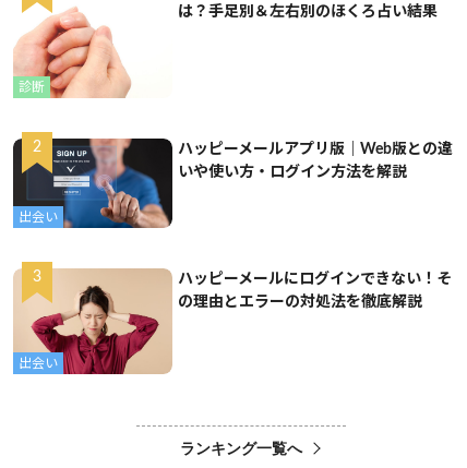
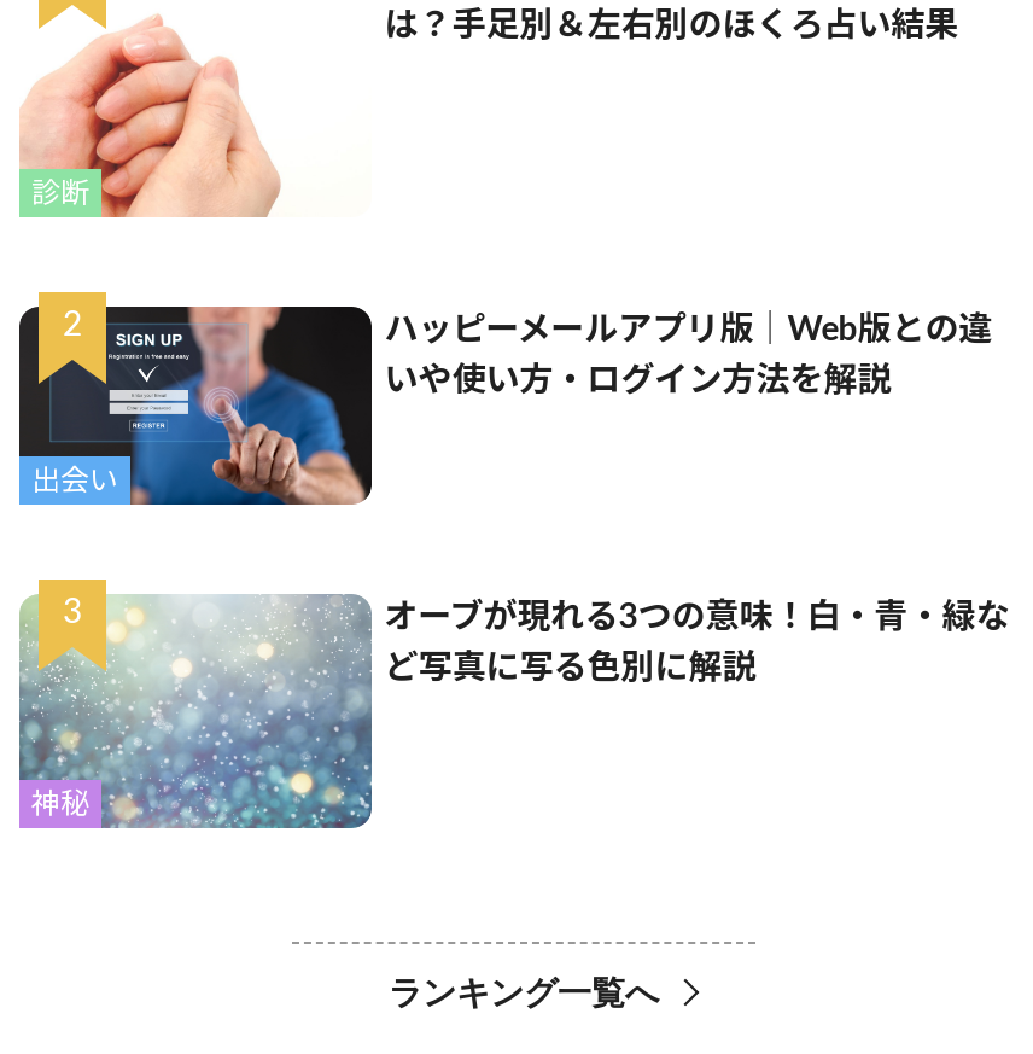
[14,268,172,375] [image] | 出会い -> [17,594,374,831] [image] | 神秘
[178,271,452,287] ハッピーメールにログインできない！そ -> [384,601,1010,634] オーブが現れる3つの意味！白・青・緑な
[178,294,423,309] の理由とエラーの対処法を徹底解説 -> [384,651,756,685] ど写真に写る色別に解説

